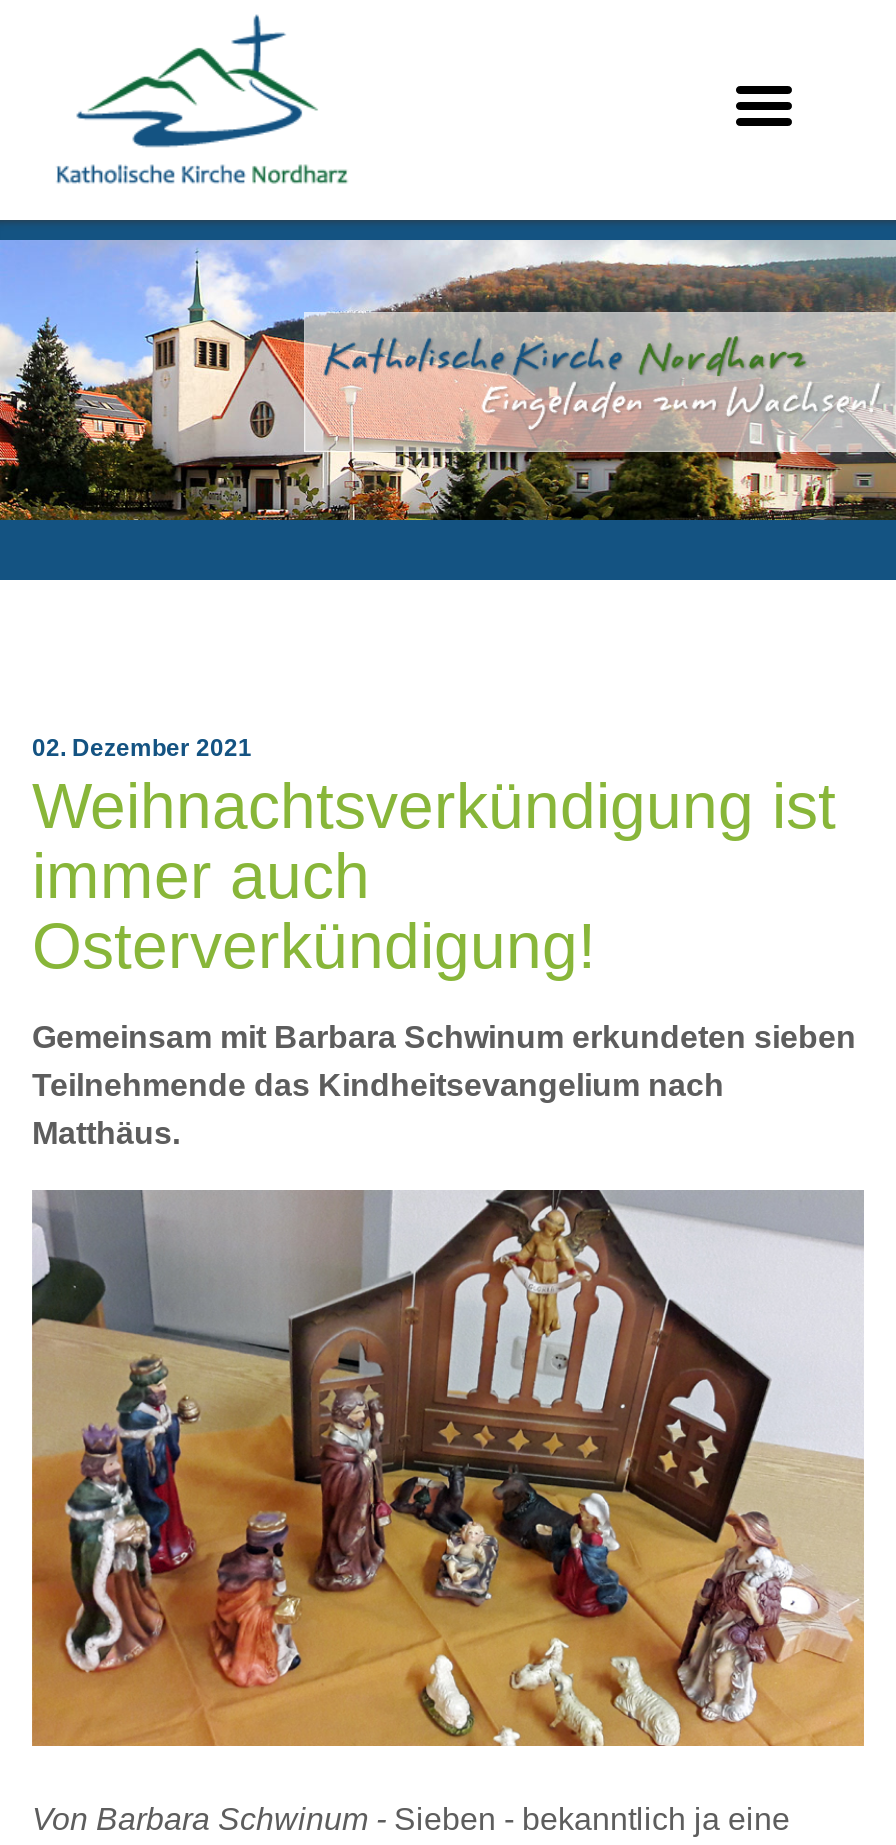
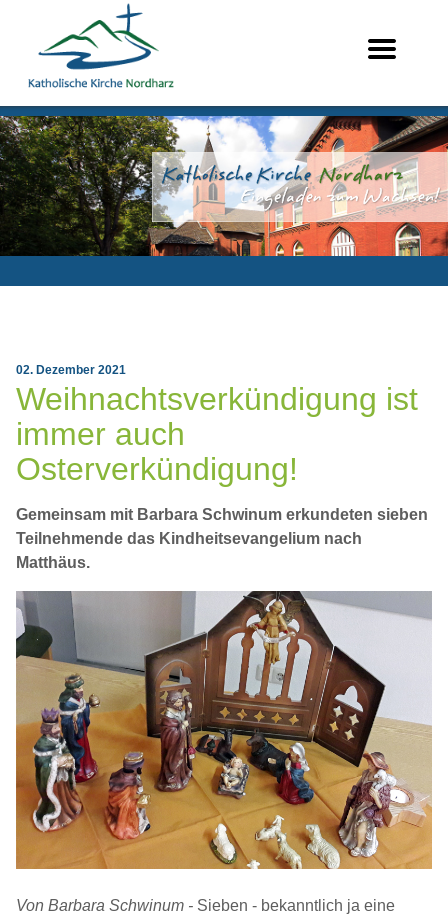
[6,238,890,522] [image] -> [3,115,445,257] [image]

